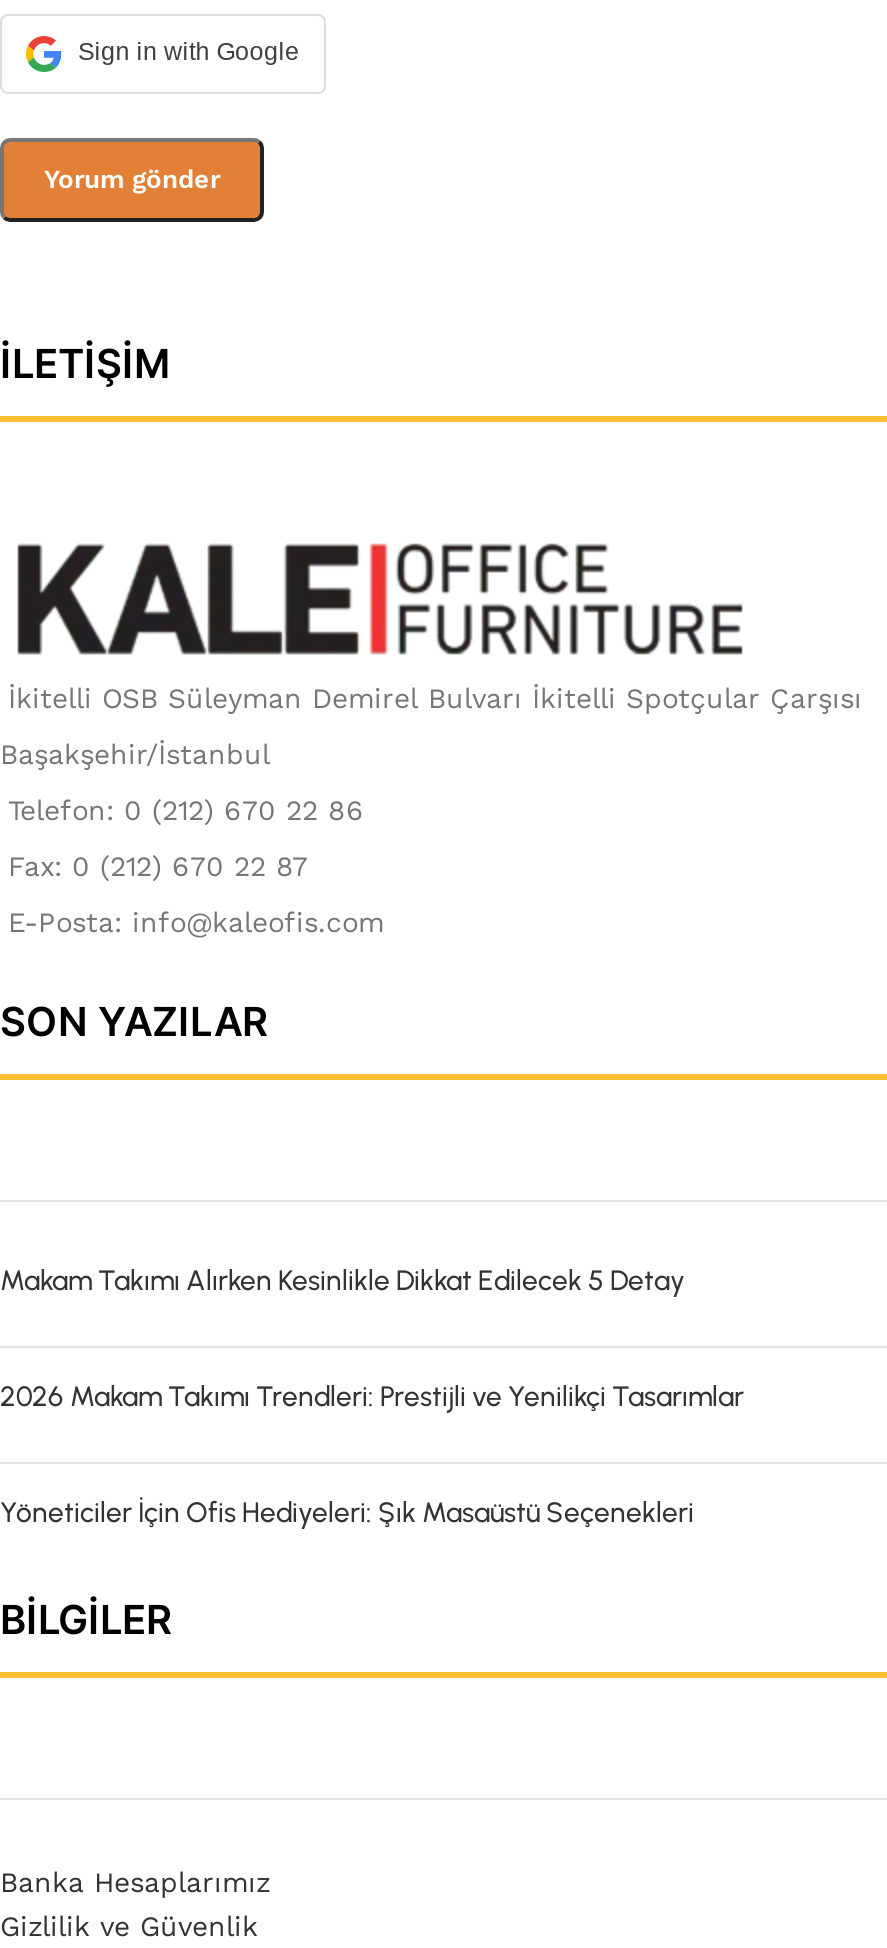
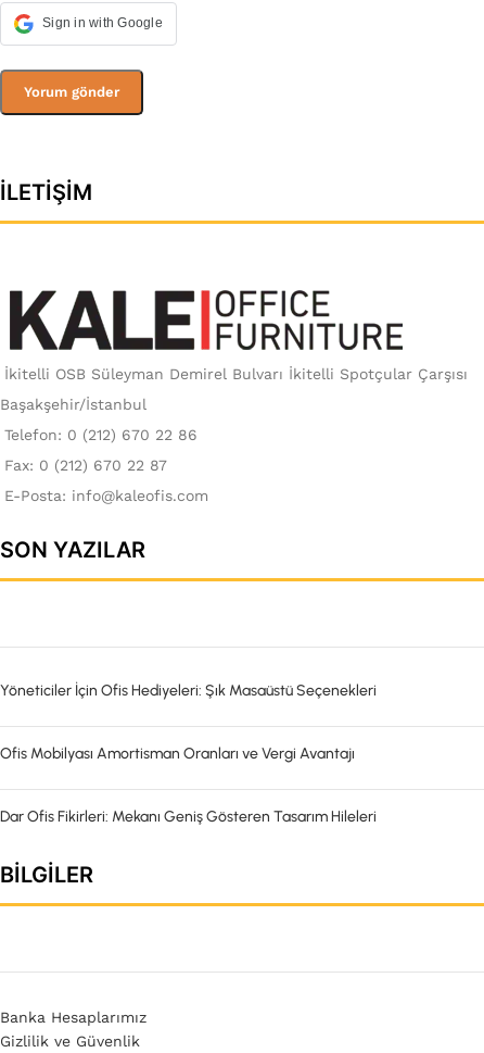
[0,1264,744,1414] Makam Takımı Alırken Kesinlikle Dikkat Edilecek 5 Detay | 2026 Makam Takımı Trendleri: Prestijli ve Yenilikçi Tasarımlar -> none
moved [0,1496,694,1530] -> [0,681,377,700]: Yöneticiler İçin Ofis Hediyeleri: Şık Masaüstü Seçenekleri
none -> [0,744,377,826] Ofis Mobilyası Amortisman Oranları ve Vergi Avantajı | Dar Ofis Fikirleri: Mekanı Geniş Gösteren Tasarım Hileleri

